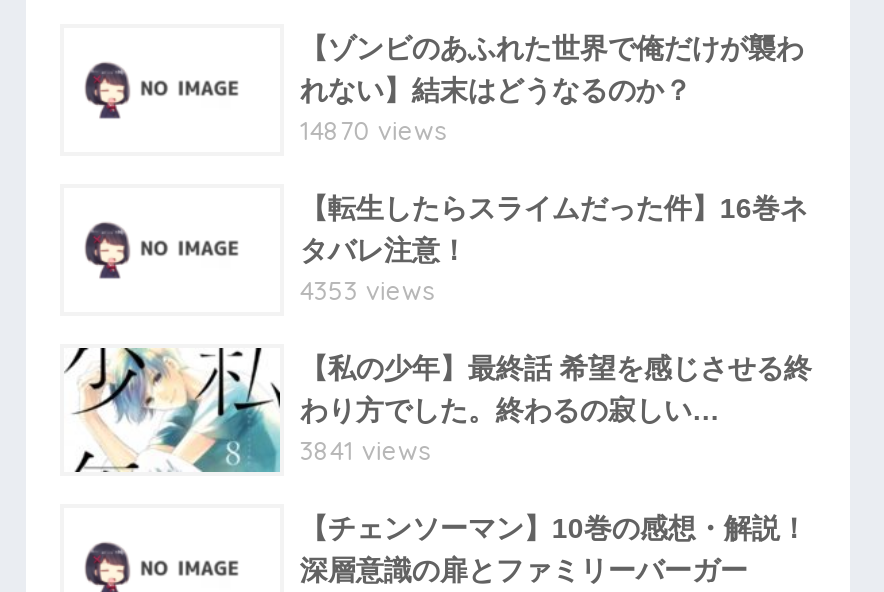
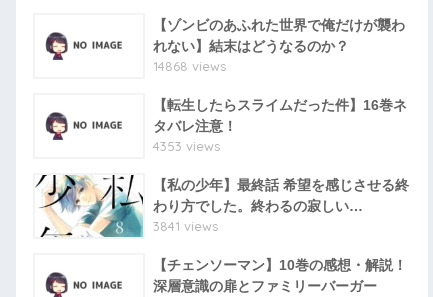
[300,114,446,146] 14870 views -> [153,58,226,74] 14868 views

